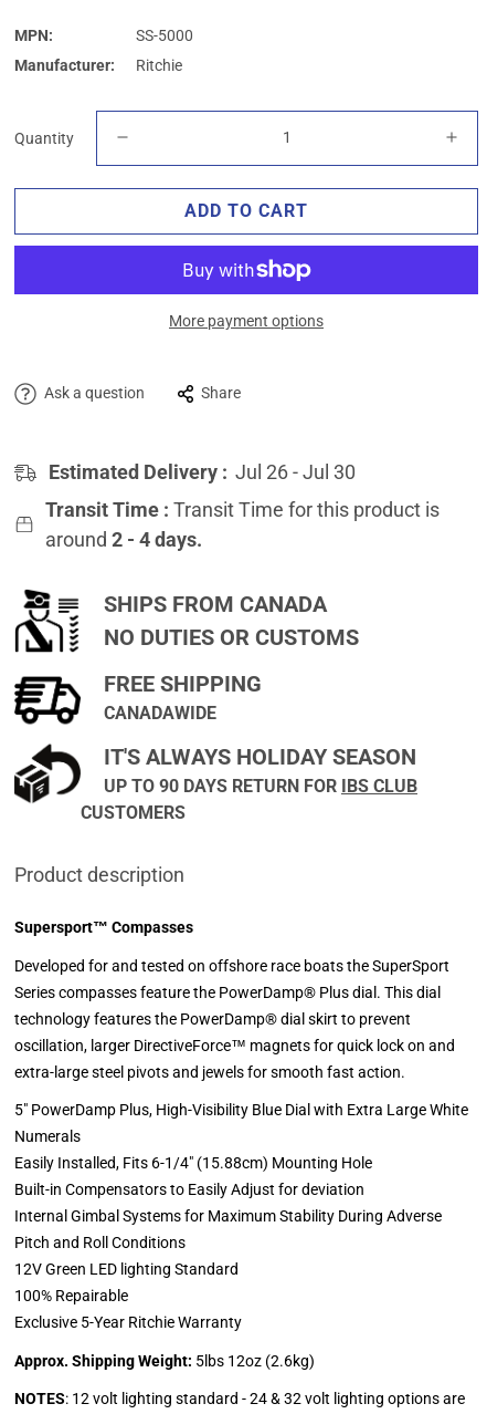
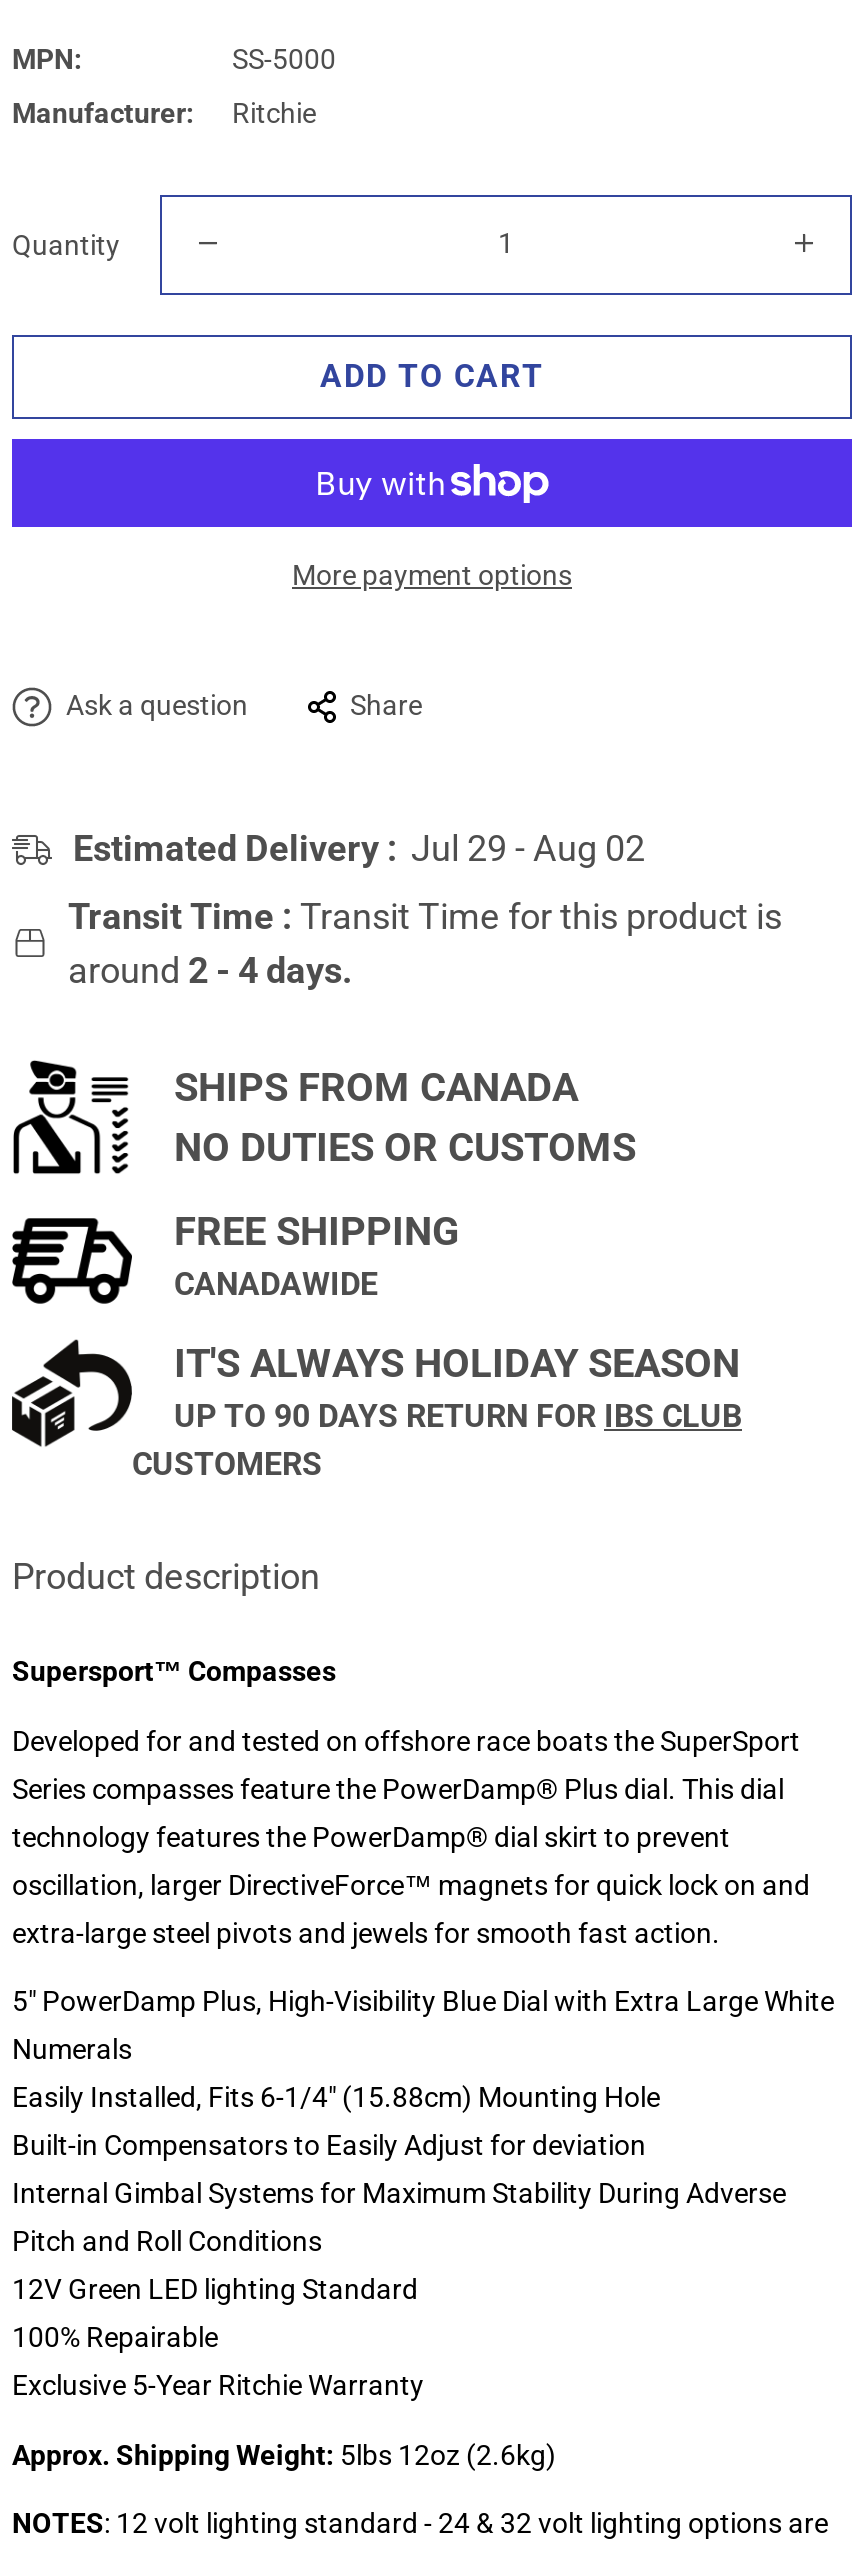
[48,460,355,484] Estimated Delivery : Jul 26 - Jul 30 -> [73,827,645,869] Estimated Delivery : Jul 29 - Aug 02

